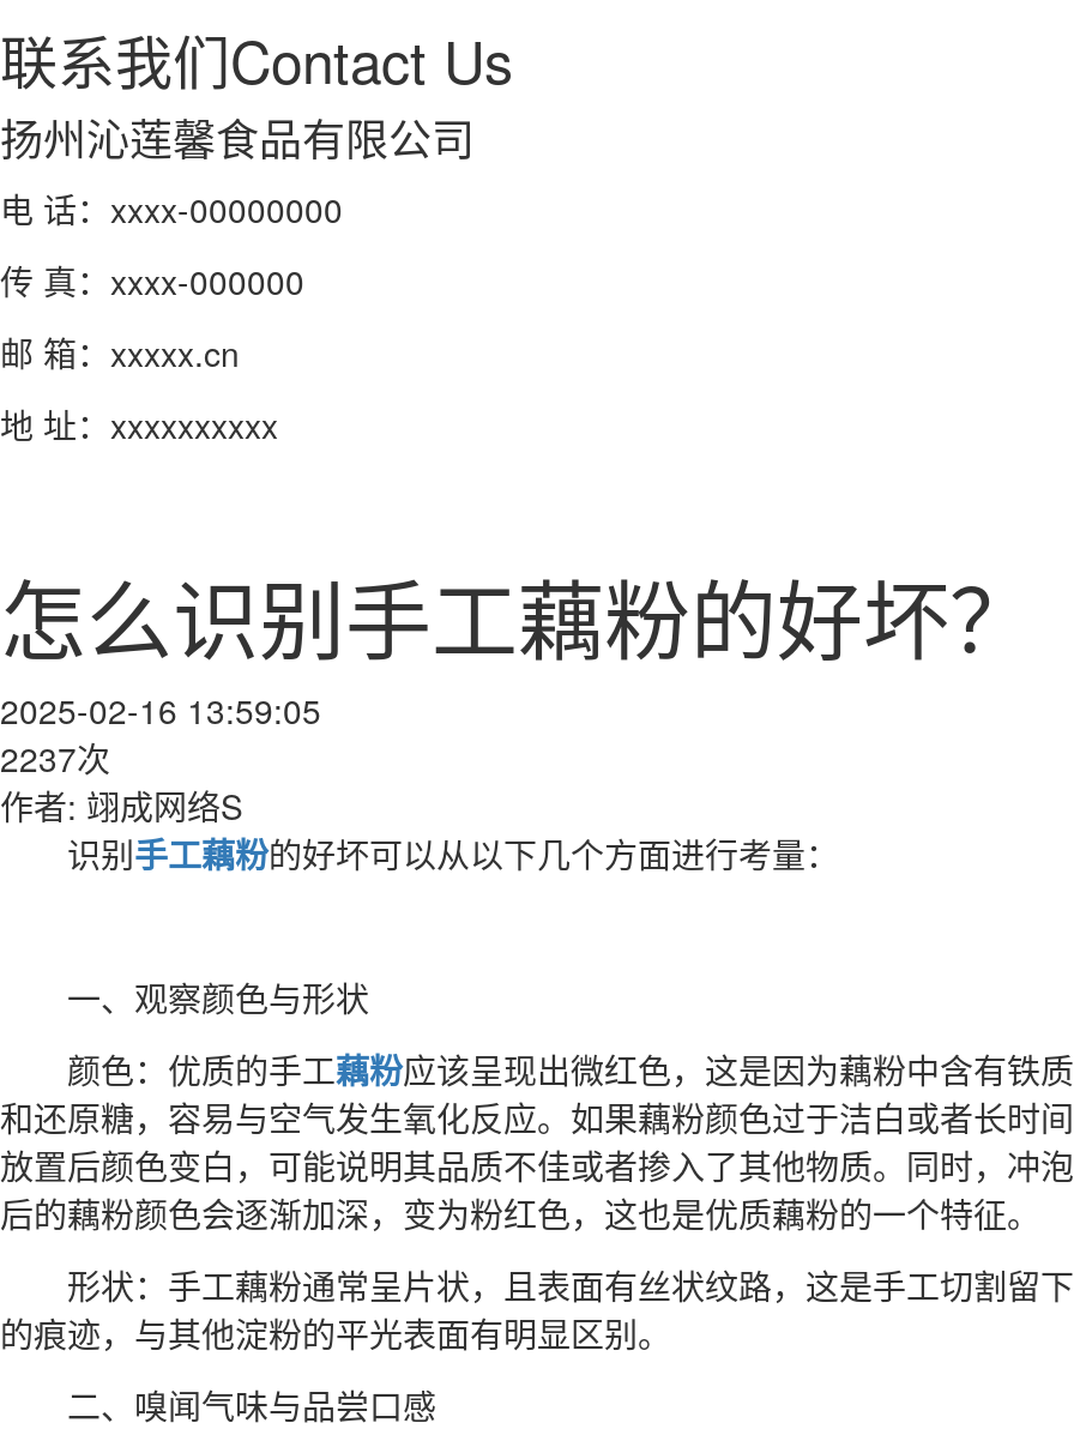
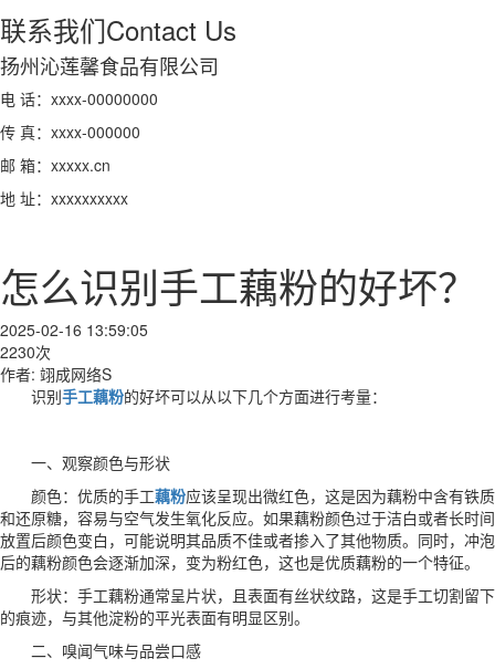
[0,733,110,781] 2237次 -> [0,340,51,362] 2230次

